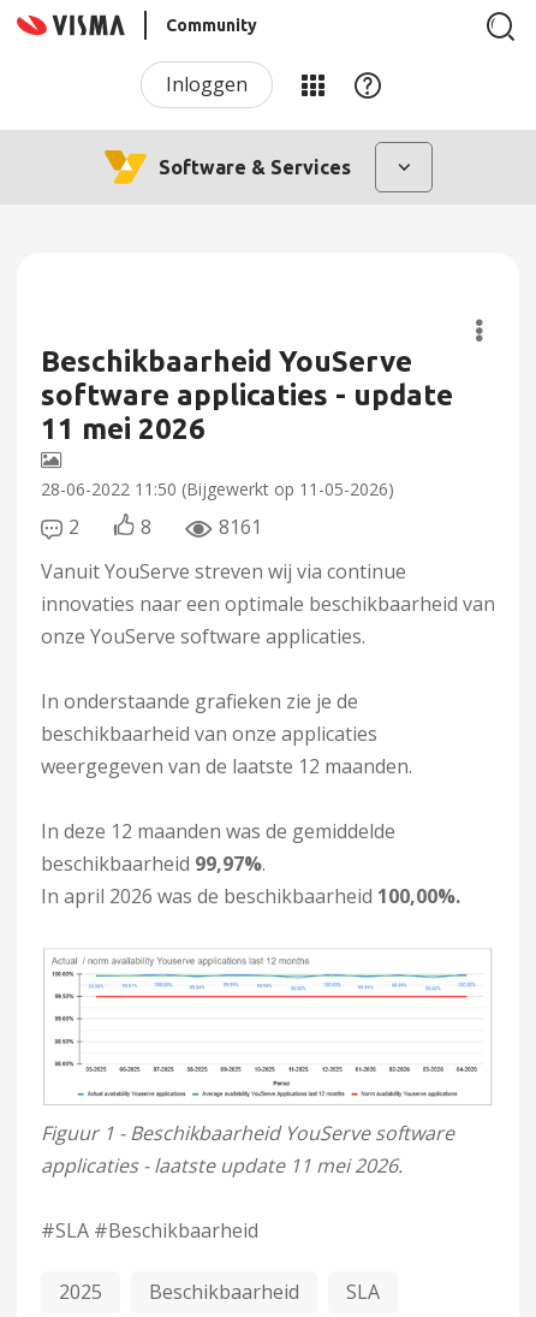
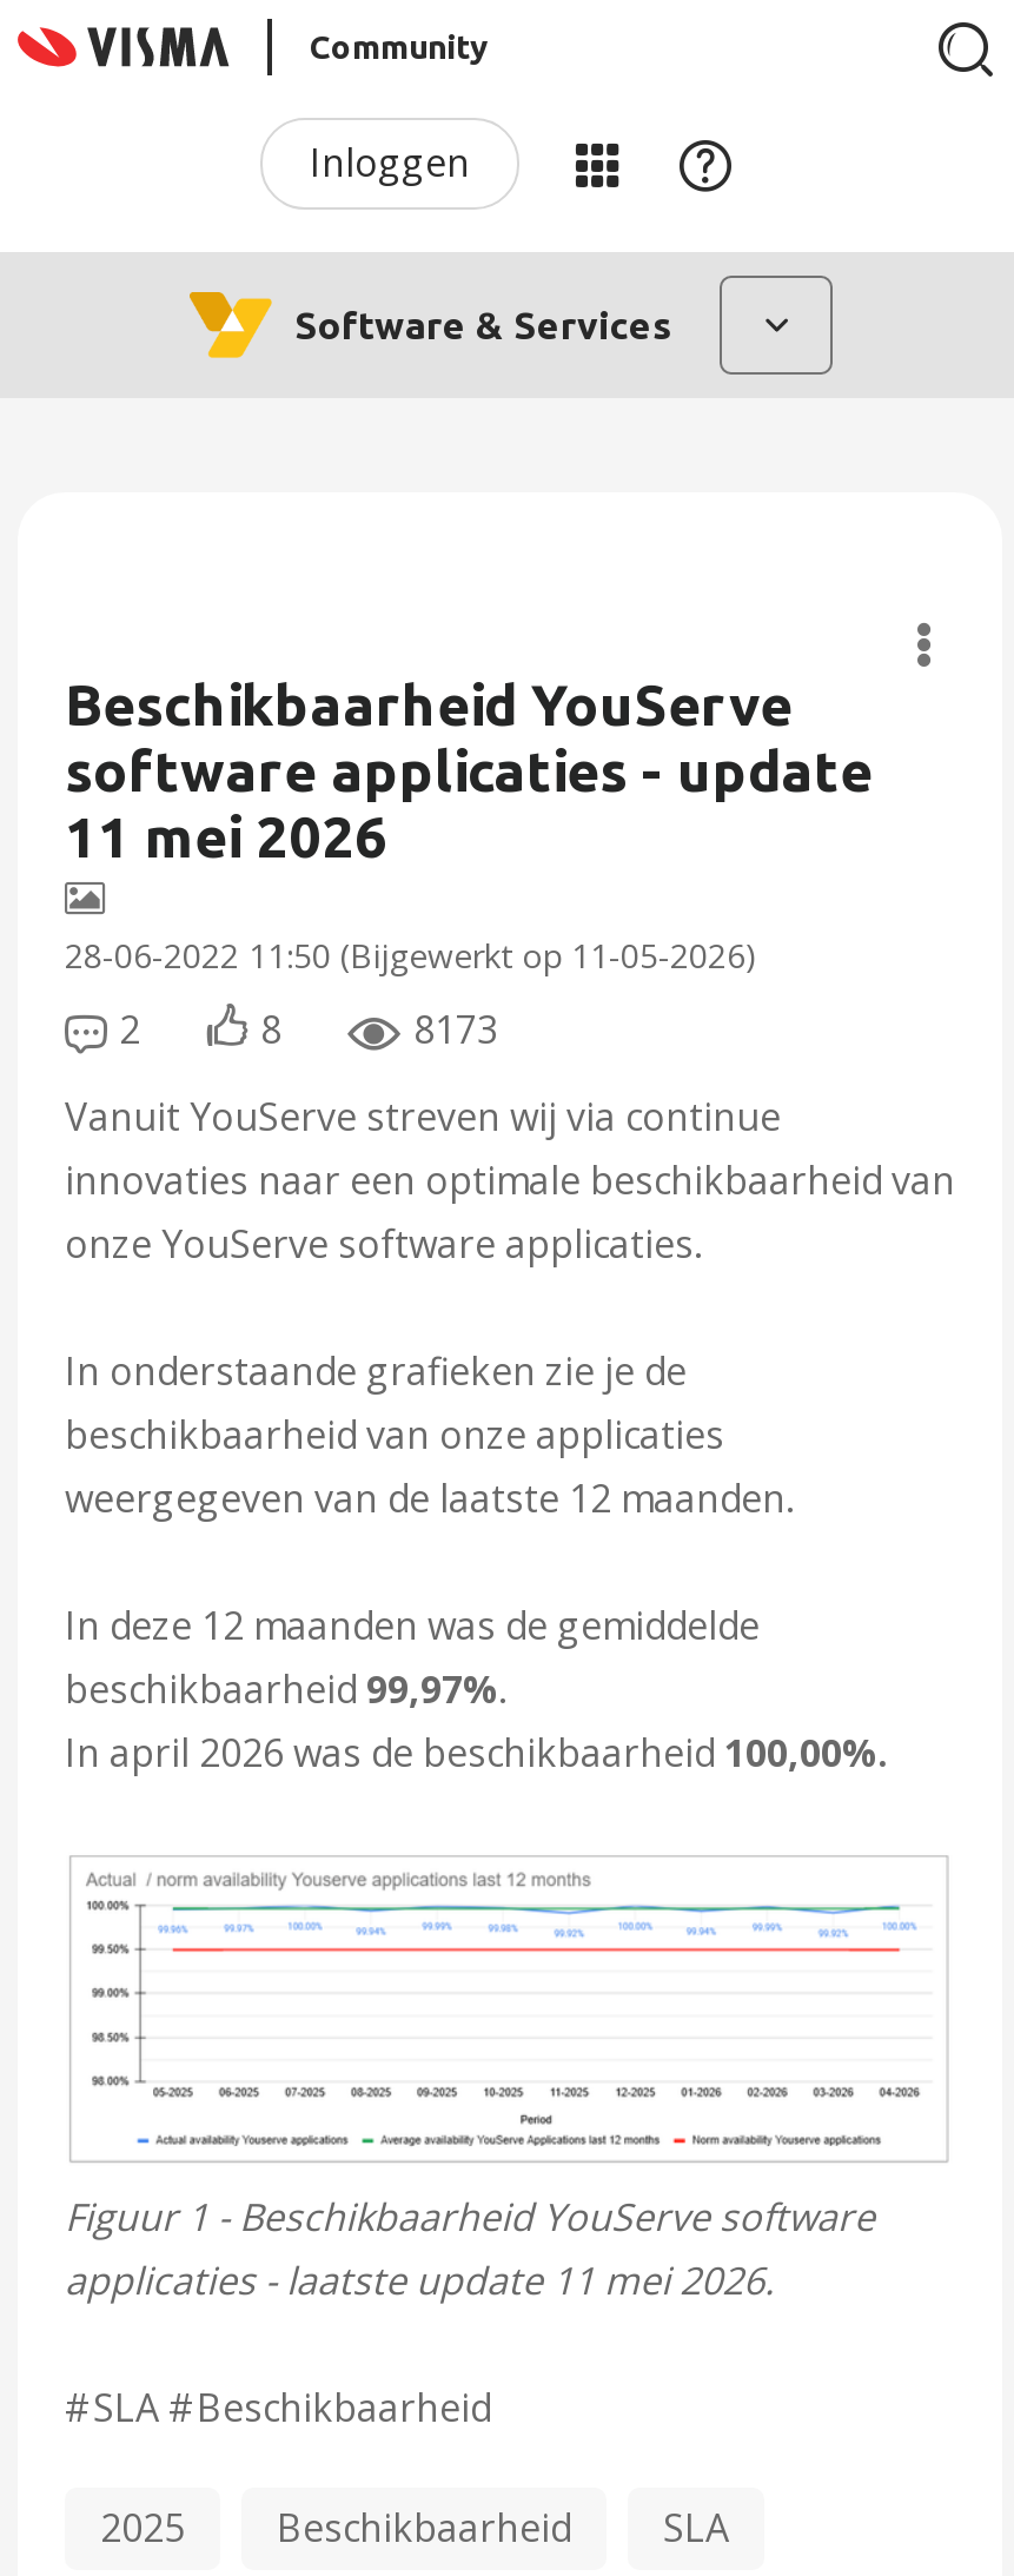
[219,514,267,540] 8161 -> [413,1004,508,1056] 8173

